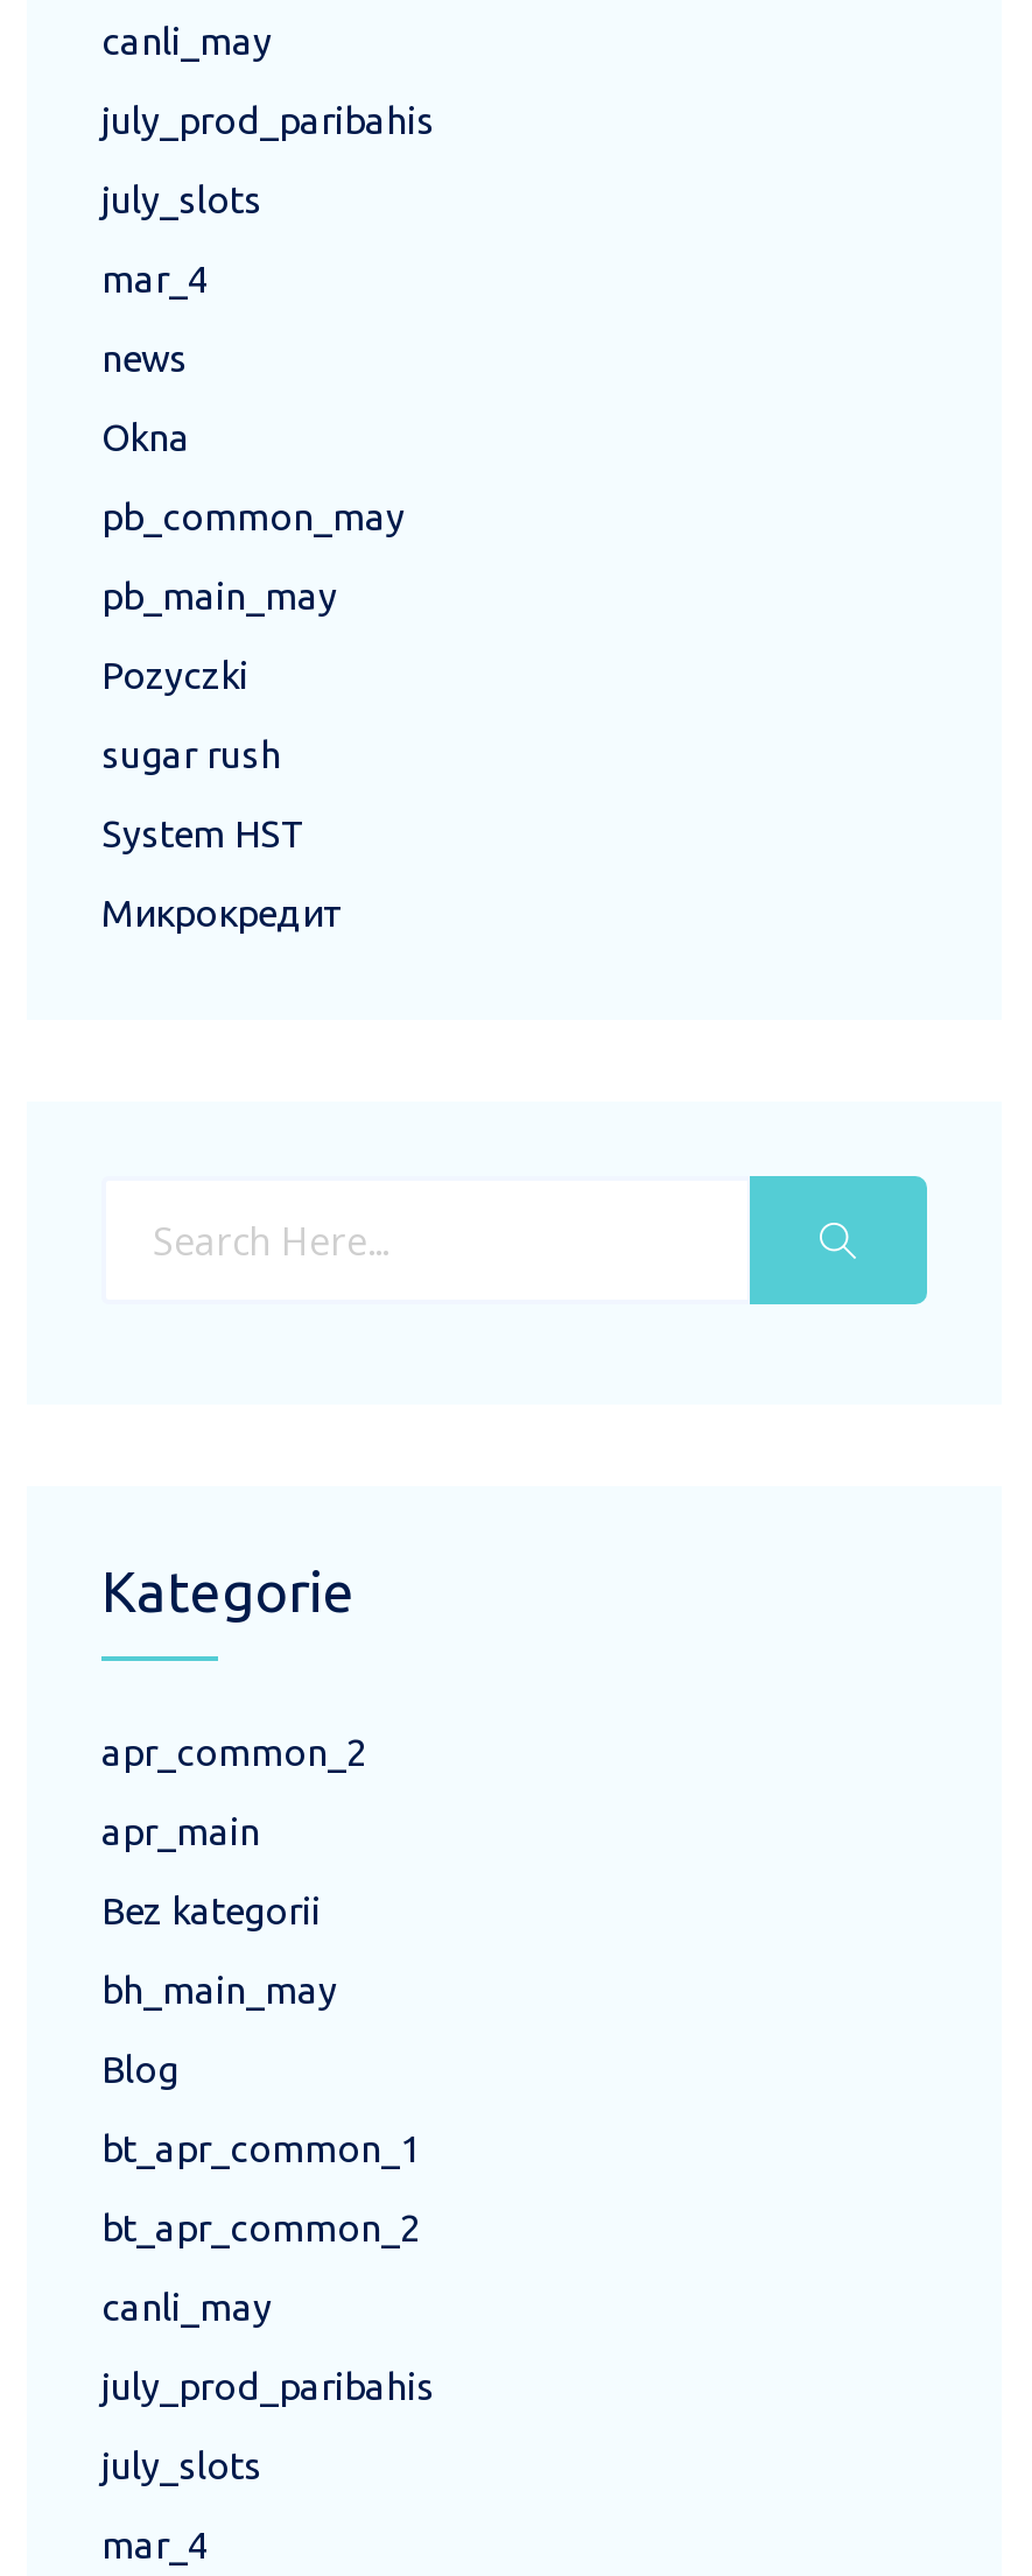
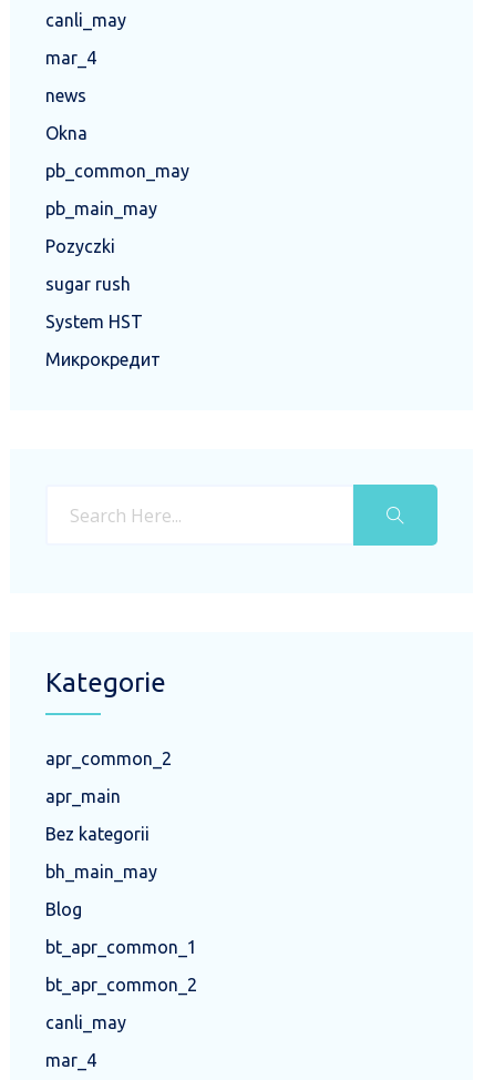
[101,99,435,220] july_prod_paribahis | july_slots -> none
[101,2365,435,2486] july_prod_paribahis | july_slots -> none

